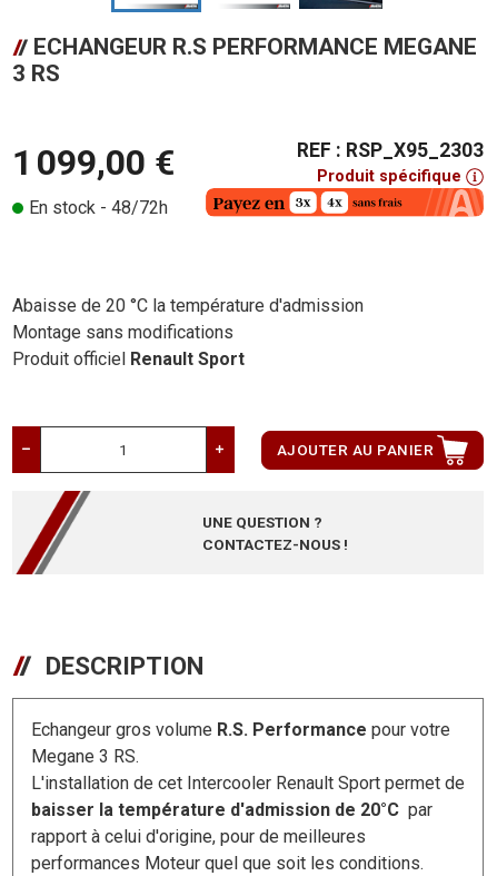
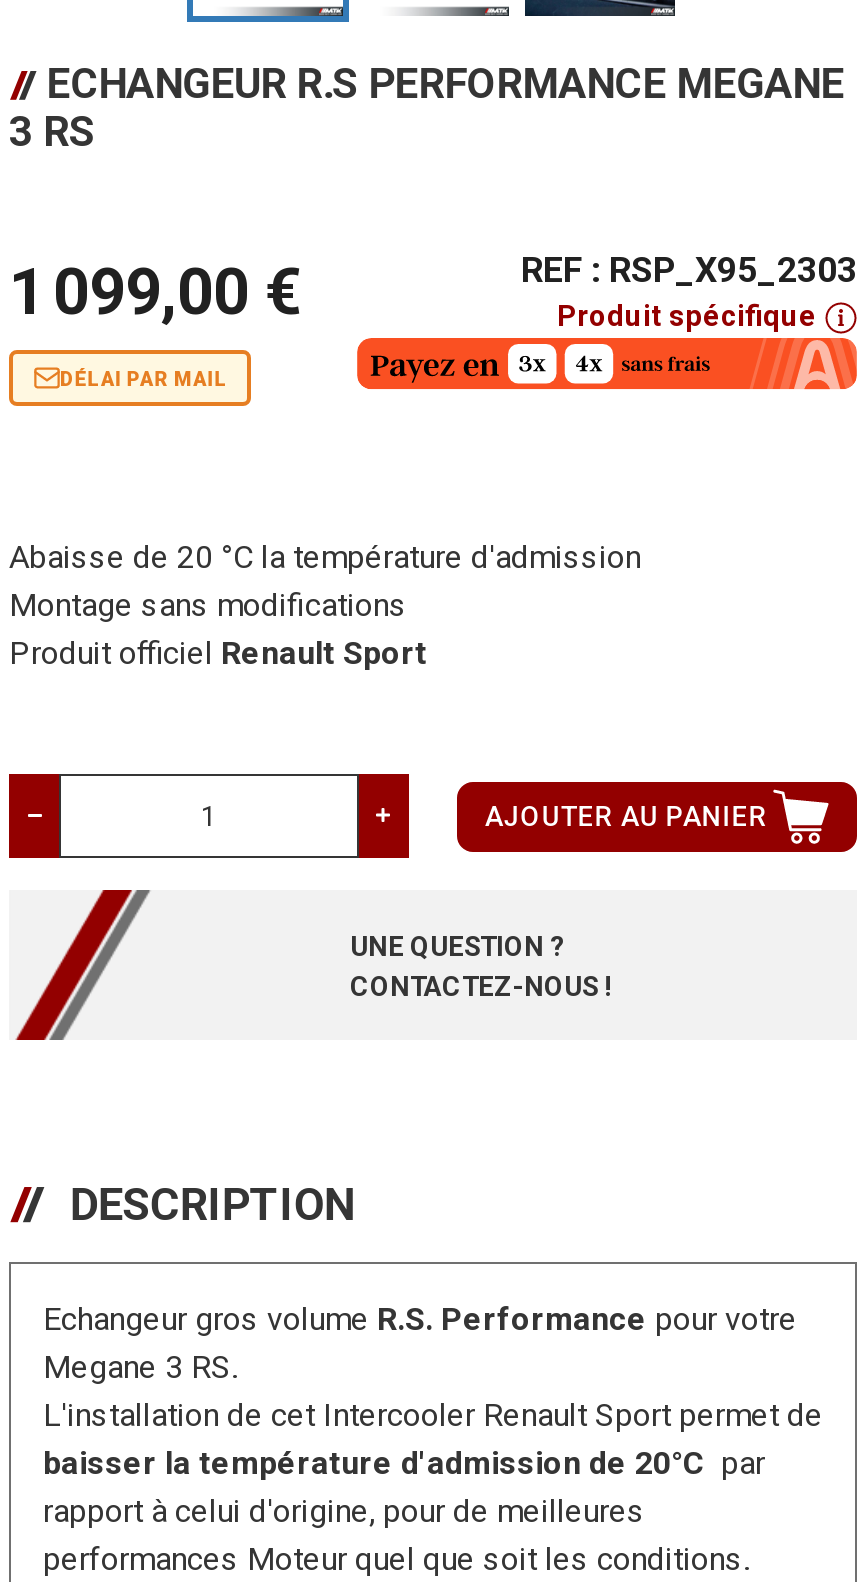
[29,197,168,219] En stock - 48/72h -> [60,368,227,390] DÉLAI PAR MAIL

